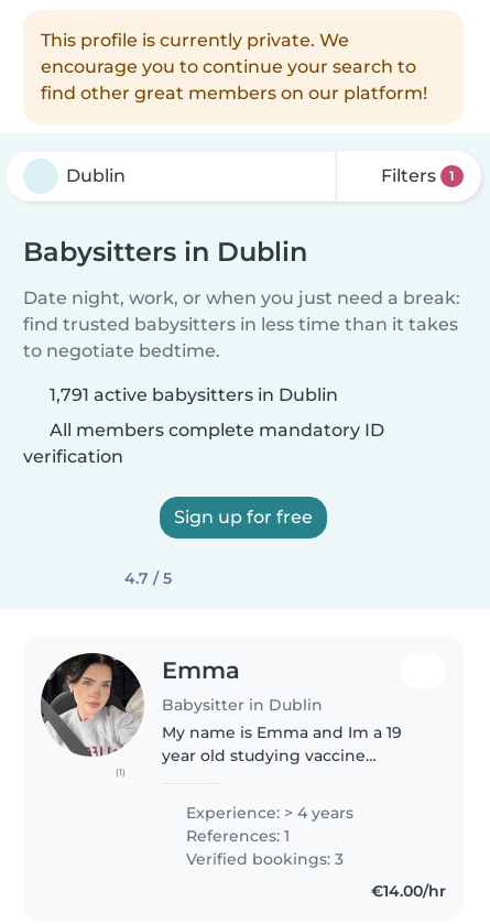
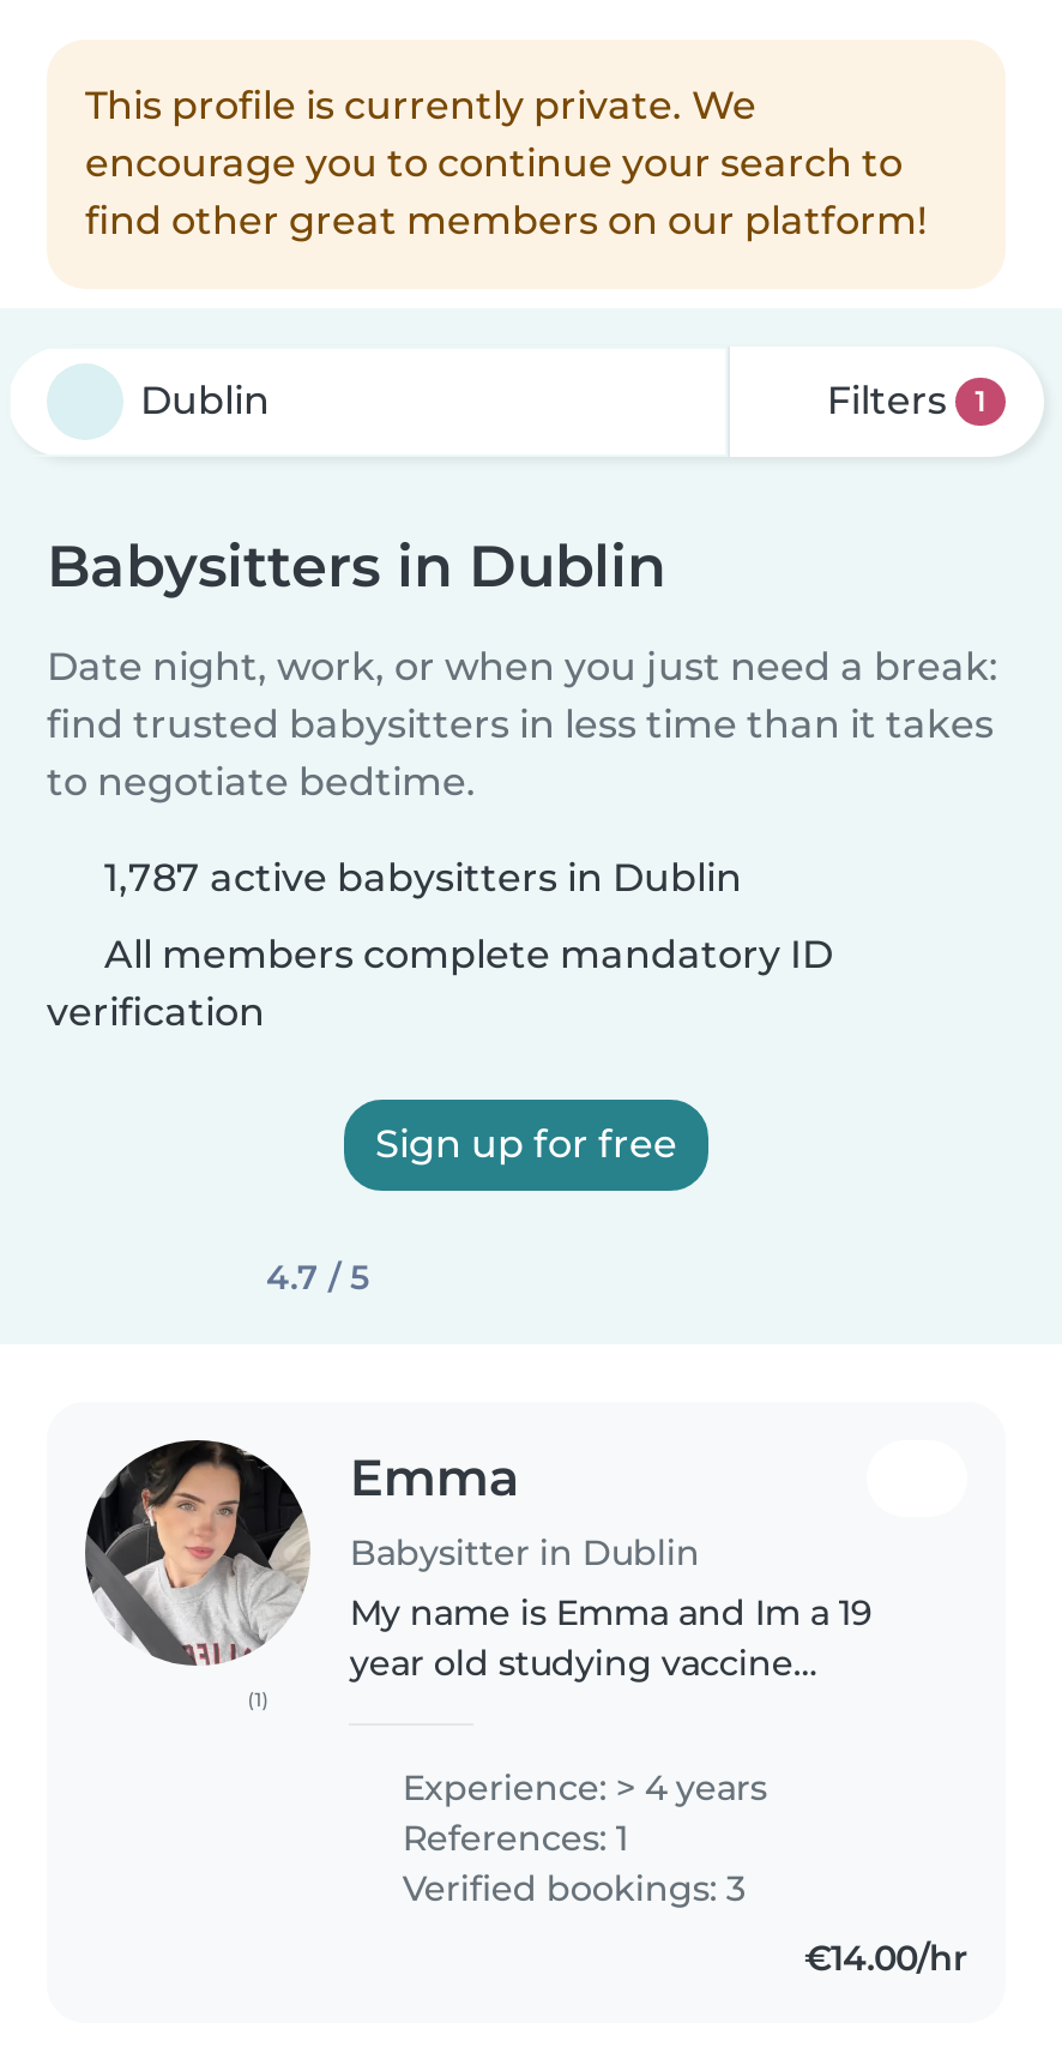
[50,384,338,405] 1,791 active babysitters in Dublin -> [104,855,742,901] 1,787 active babysitters in Dublin

